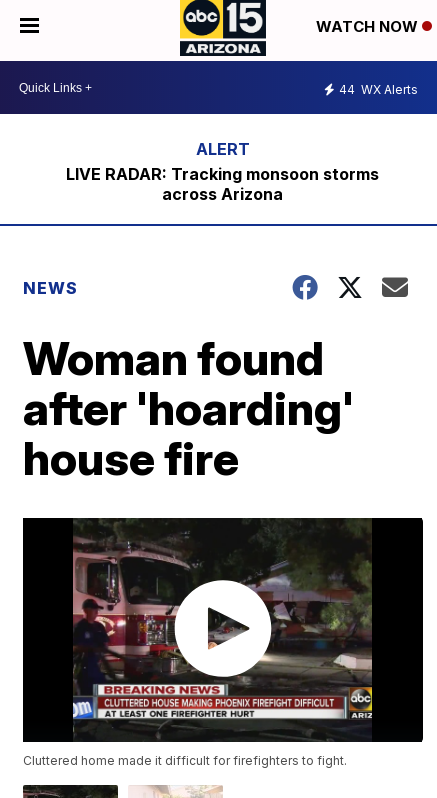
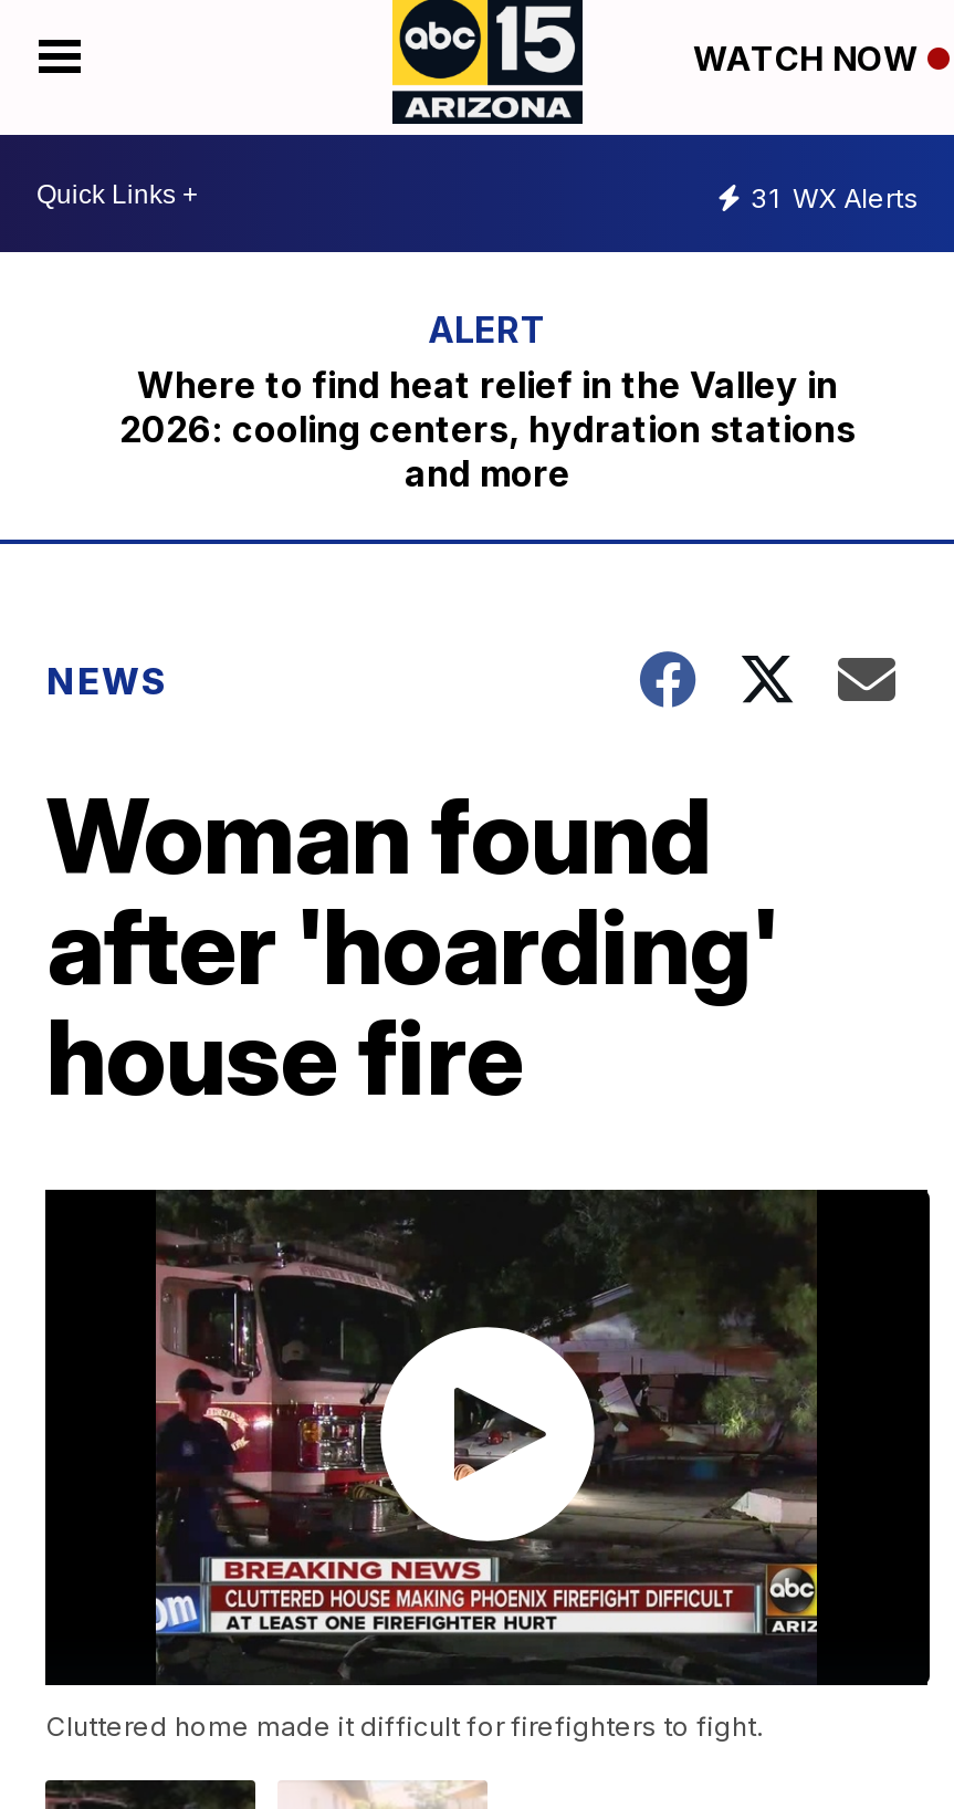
[339,81,418,96] 44 WX Alerts -> [751,180,919,213] 31 WX Alerts
[66,164,379,204] LIVE RADAR: Tracking monsoon storms | across Arizona -> [119,363,856,495] Where to find heat relief in the Valley in | 2026: cooling centers, hydration stations | and more

